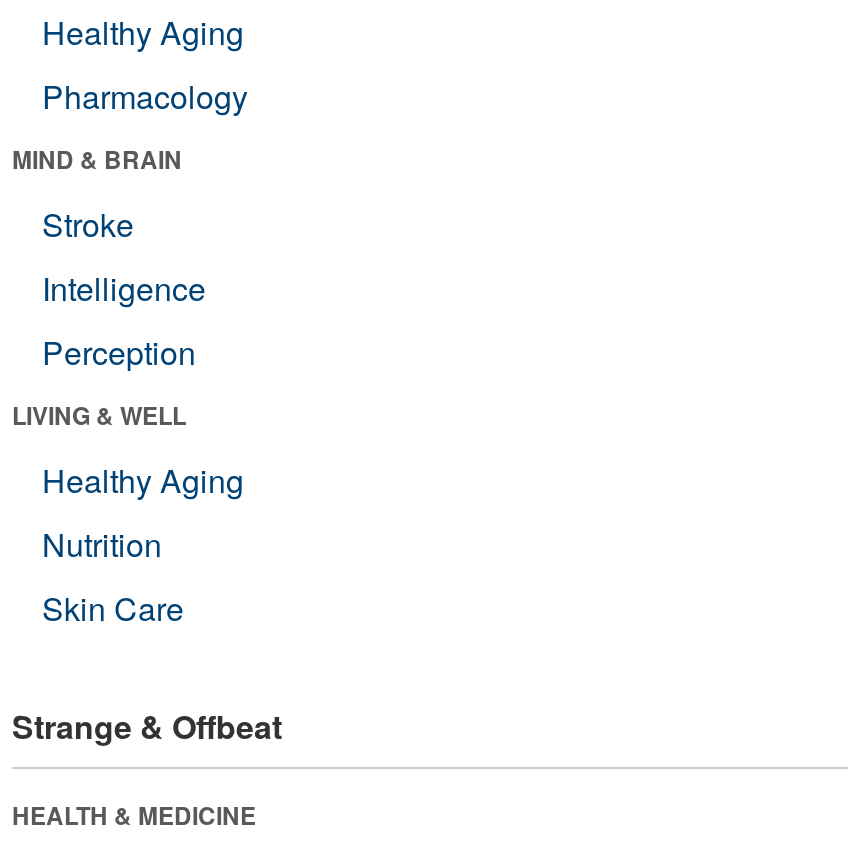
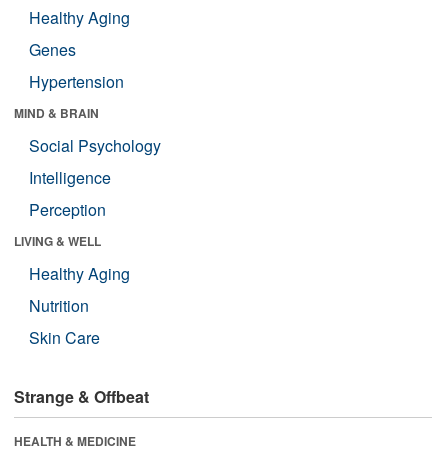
[42,73,248,119] Pharmacology -> [29,38,124,93] Genes | Hypertension
[42,201,134,247] Stroke -> [29,134,161,157] Social Psychology

